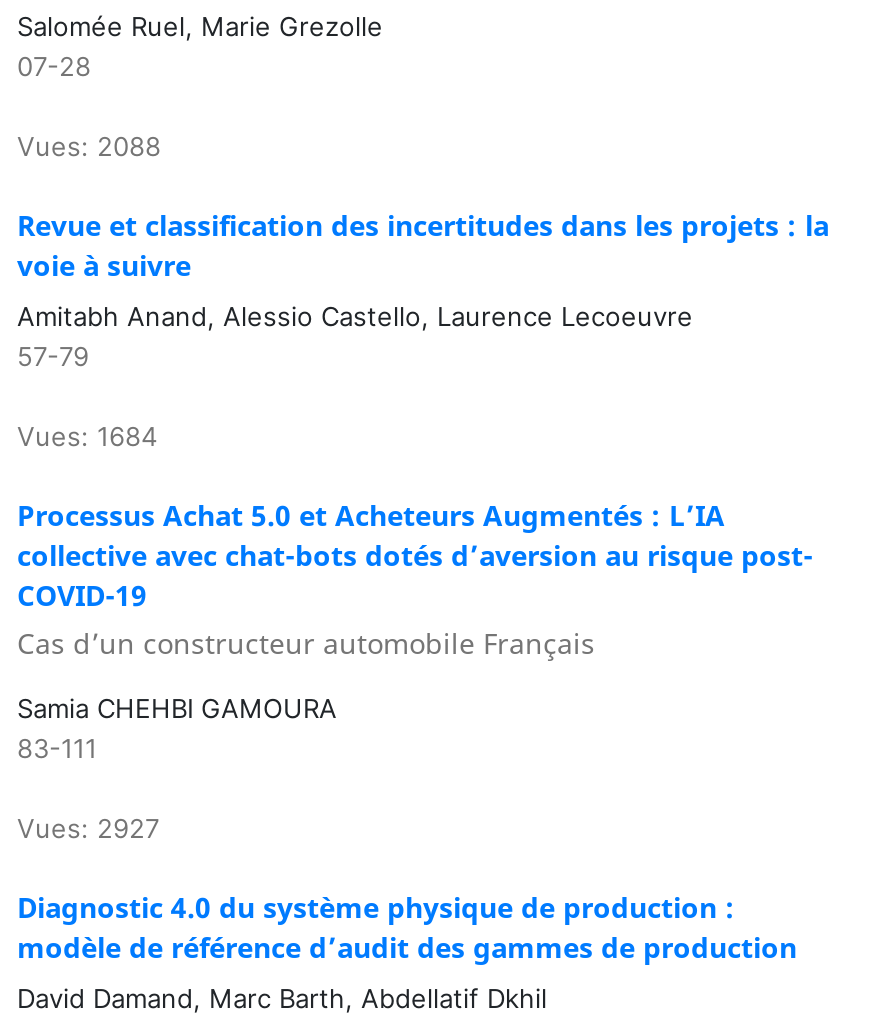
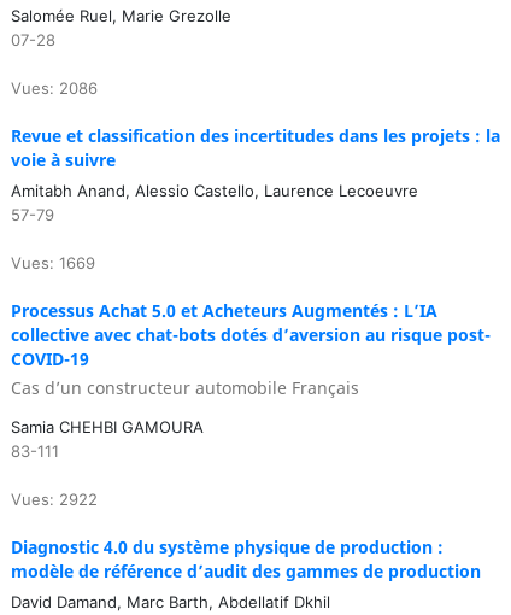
[17,131,161,163] Vues: 2088 -> [11,79,98,98] Vues: 2086
[17,421,157,453] Vues: 1684 -> [11,254,95,273] Vues: 1669
[17,812,159,844] Vues: 2927 -> [11,490,98,509] Vues: 2922

